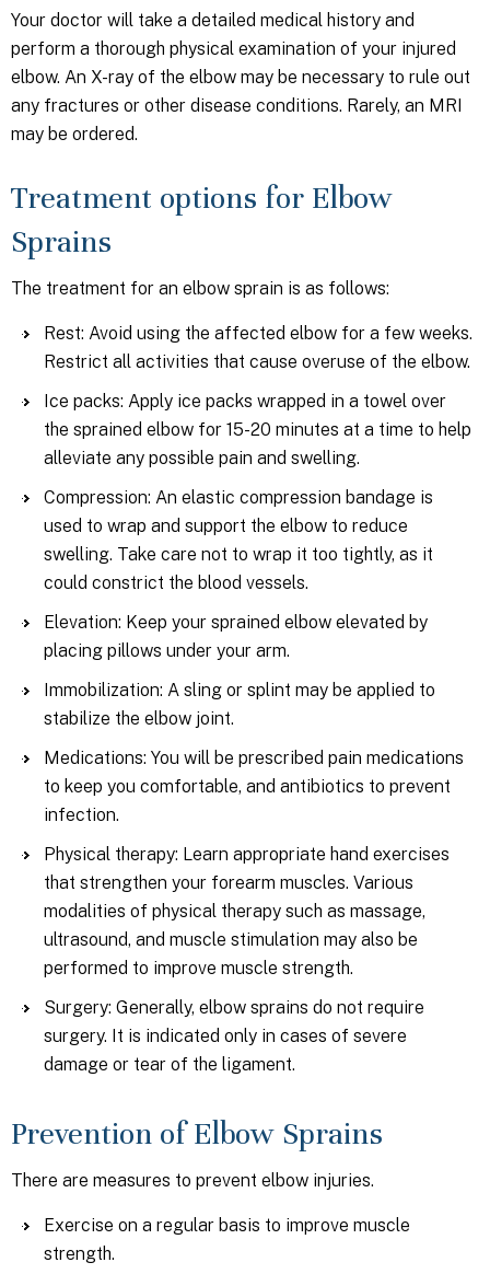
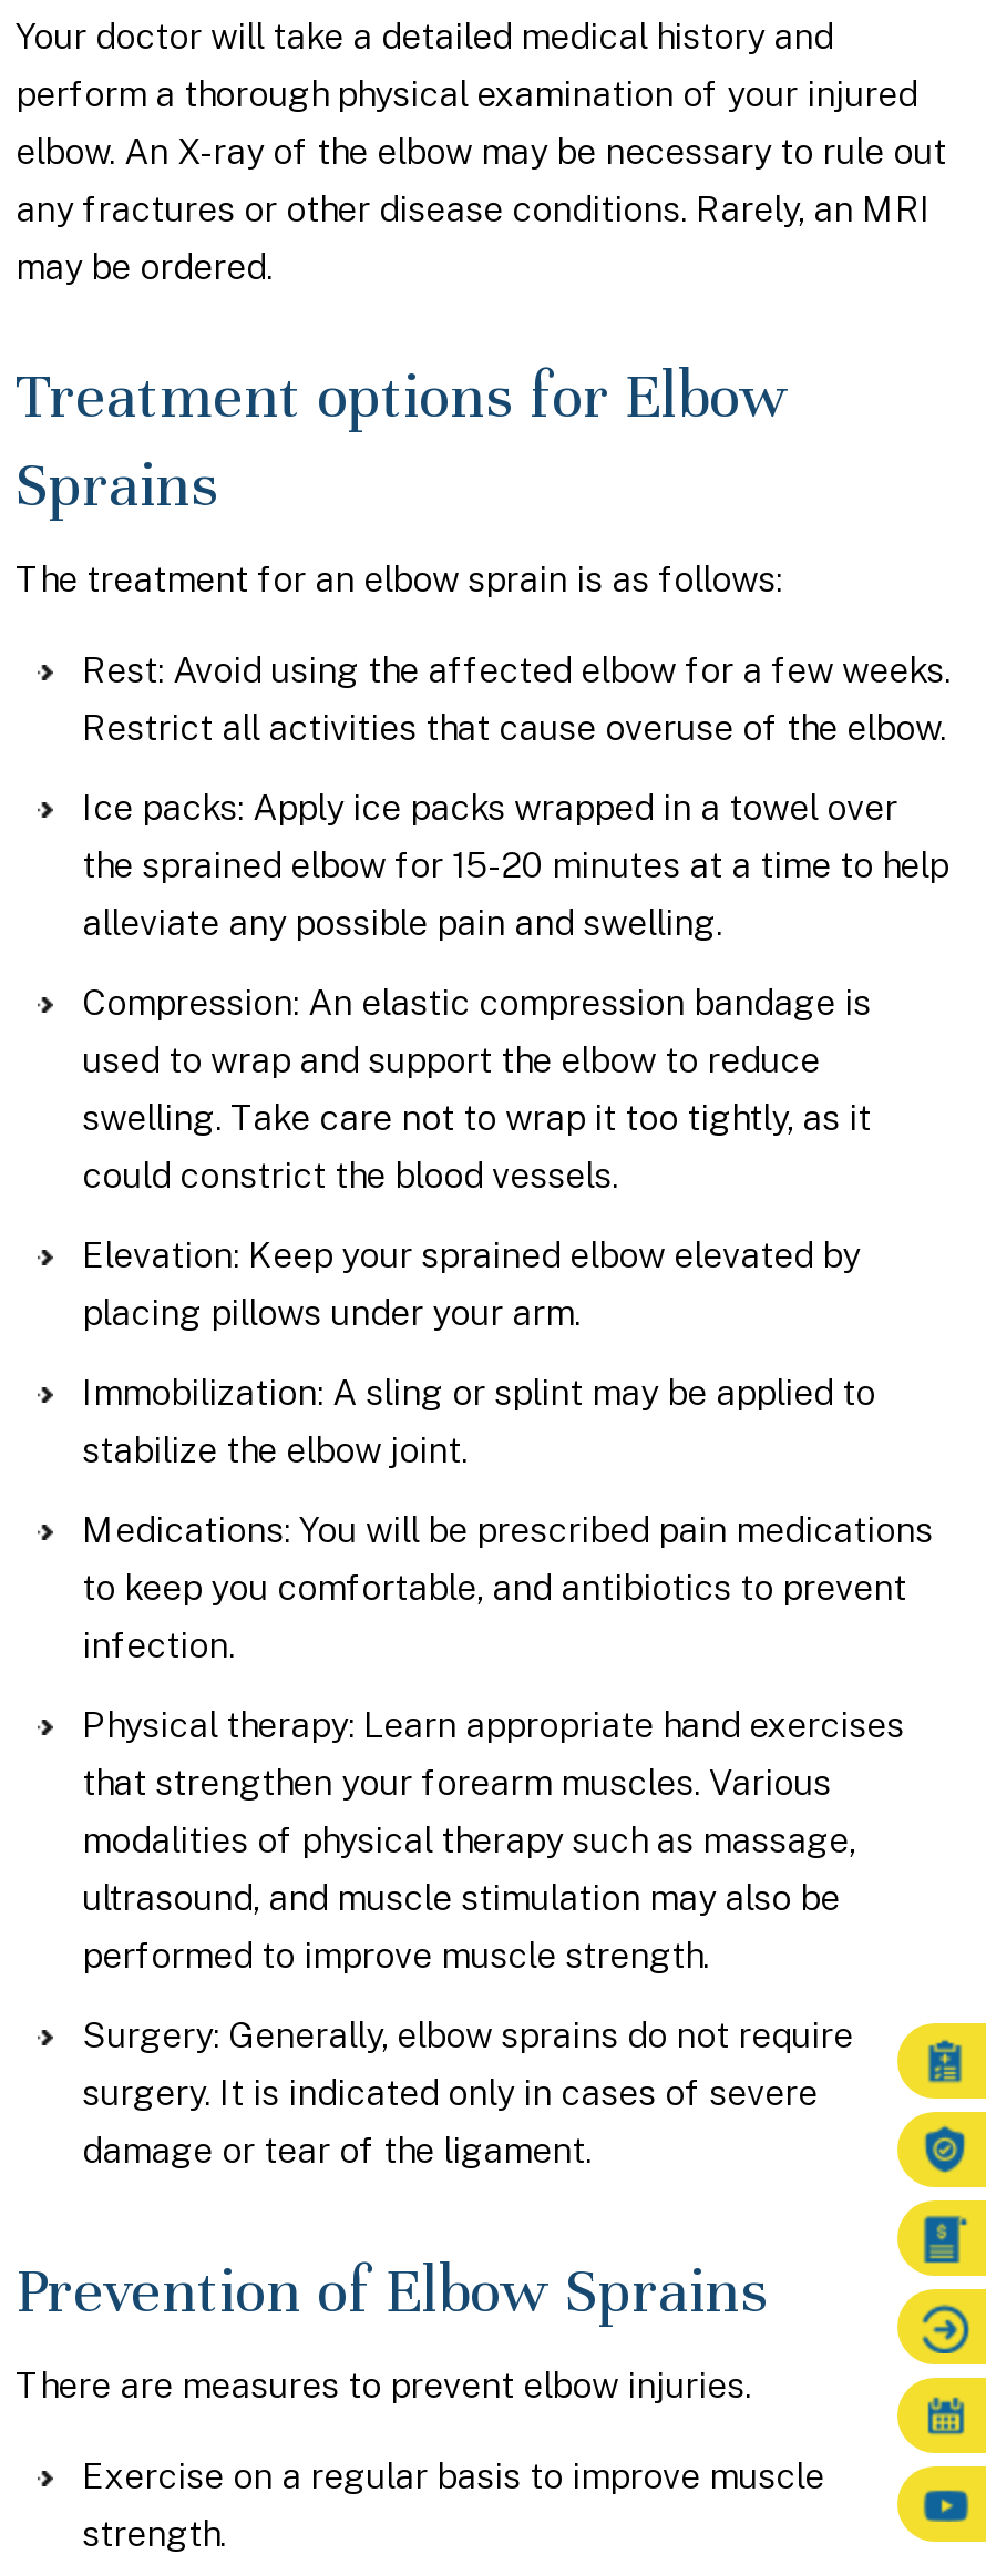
none -> [895,2021,979,2544] [image]

